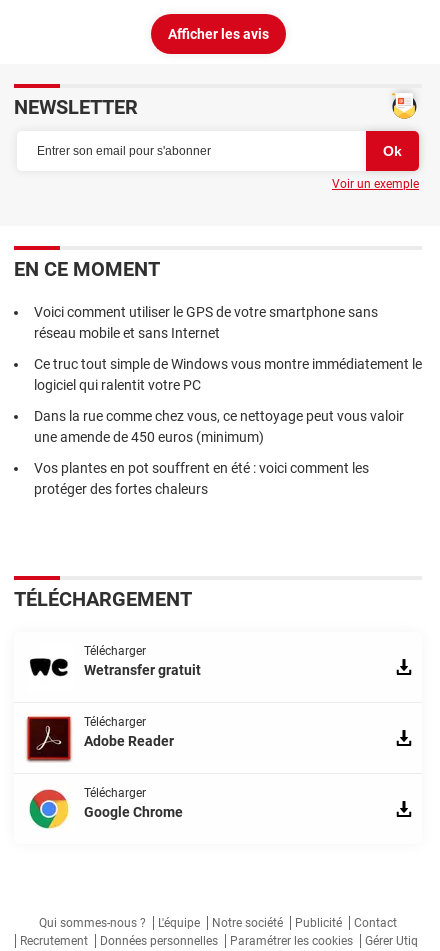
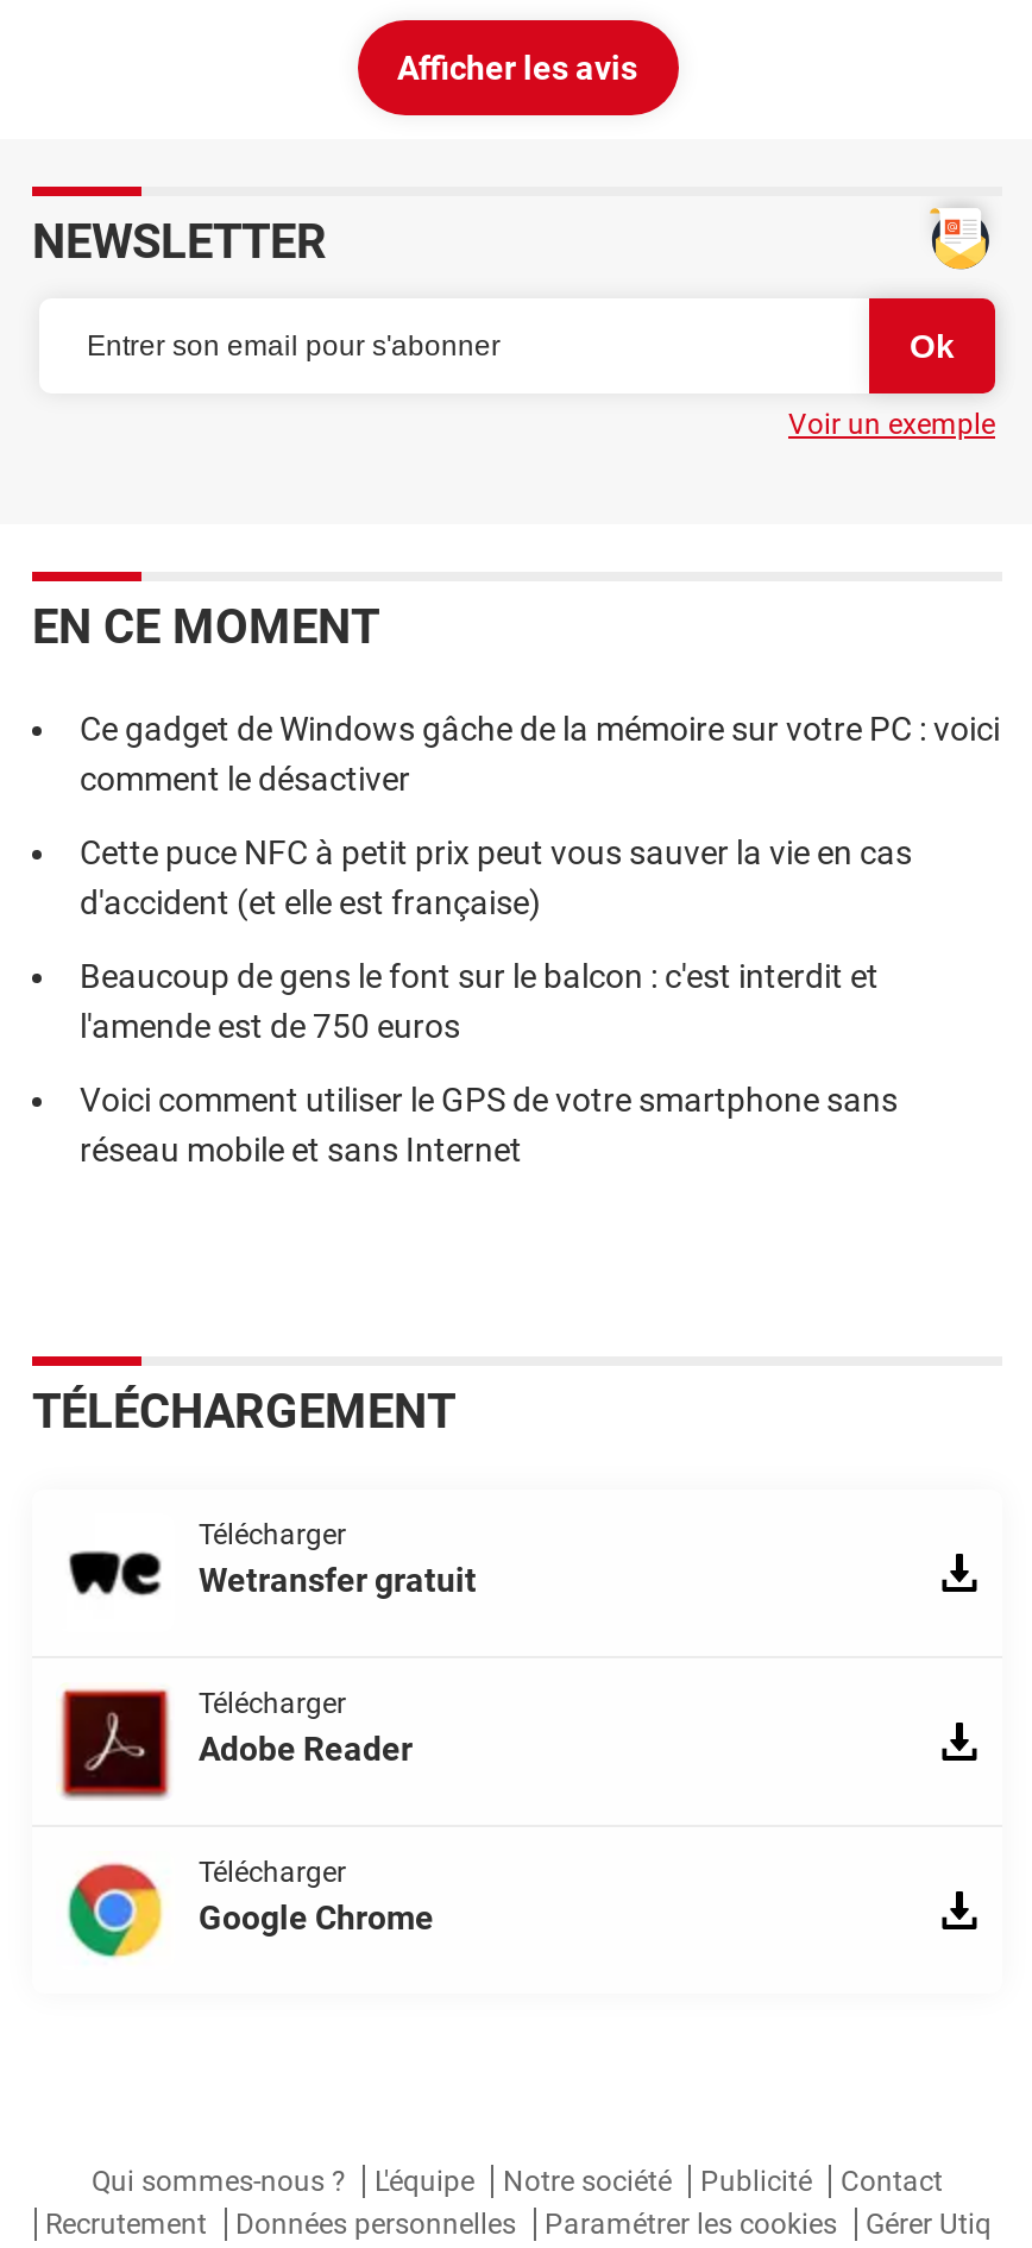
none -> [80,710,1000,1046] Ce gadget de Windows gâche de la mémoire sur votre PC : voici | comment le désactiver | Cette puce NFC à petit prix peut vous sauver la vie en cas | d'accident (et elle est française) | Beaucoup de gens le font sur le balcon : c'est interdit et | l'amende est de 750 euros
moved [34,304,378,341] -> [80,1081,898,1169]: Voici comment utiliser le GPS de votre smartphone sans | réseau mobile et sans Internet
[34,356,422,497] Ce truc tout simple de Windows vous montre immédiatement le | logiciel qui ralentit votre PC | Dans la rue comme chez vous, ce nettoyage peut vous valoir | une amende de 450 euros (minimum) | Vos plantes en pot souffrent en été : voici comment les | protéger des fortes chaleurs -> none

